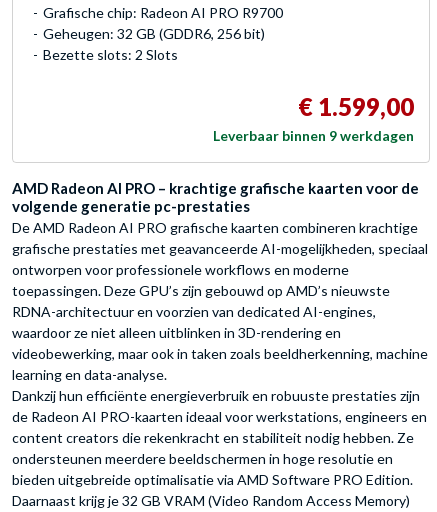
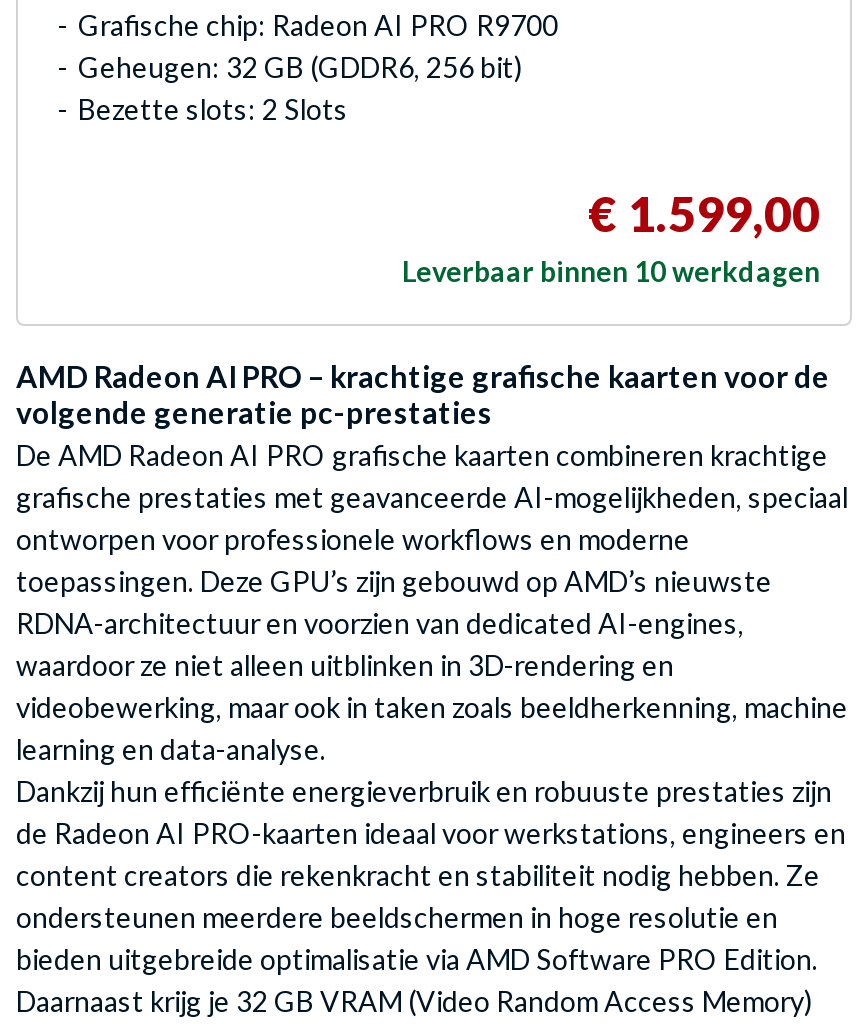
[213,127,414,144] Leverbaar binnen 9 werkdagen -> [402,255,820,289] Leverbaar binnen 10 werkdagen

